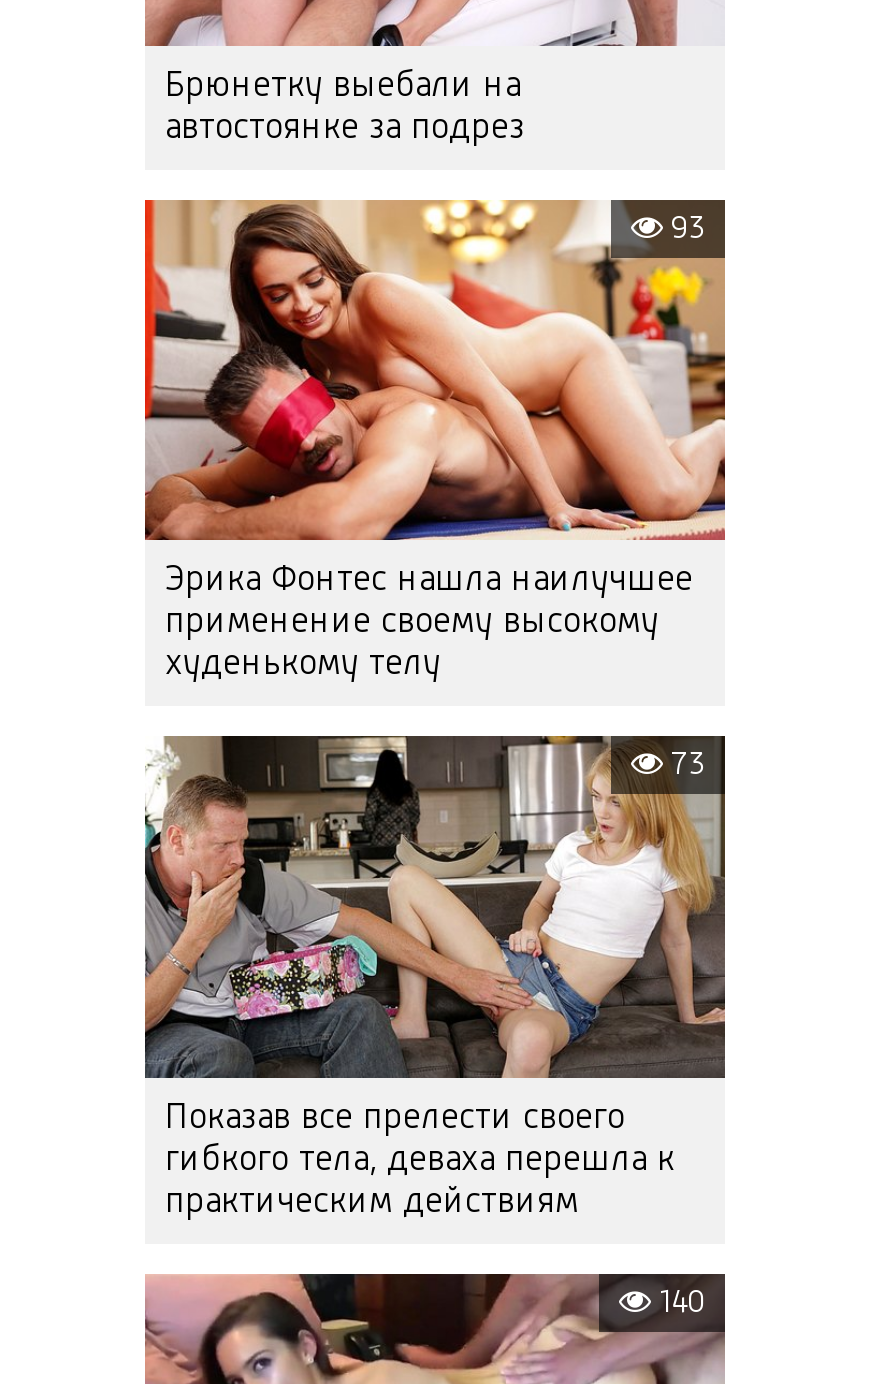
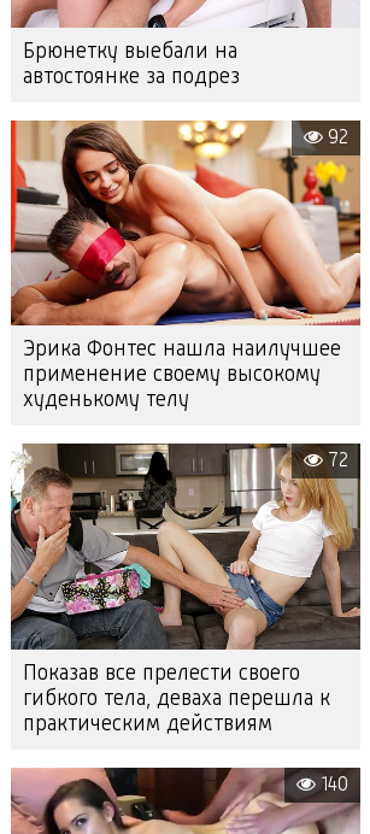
[663,213,705,245] 93 -> [323,128,348,148] 92
[663,751,705,783] 73 -> [323,452,348,472] 72

